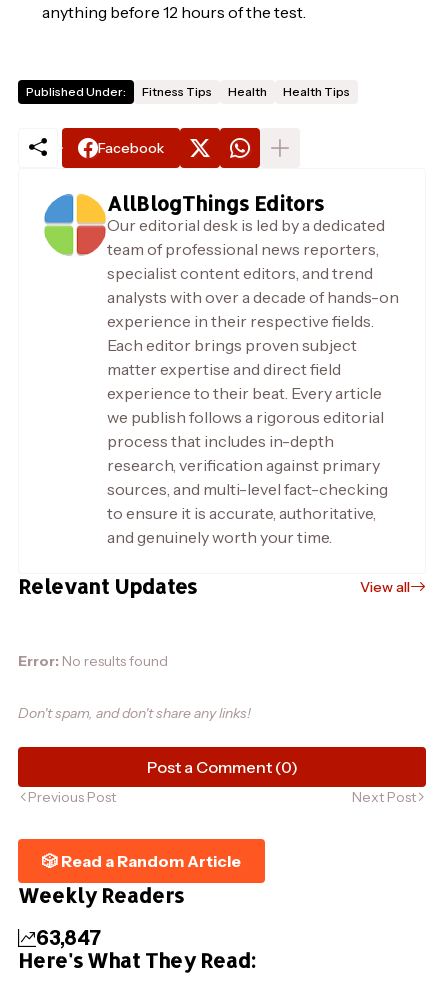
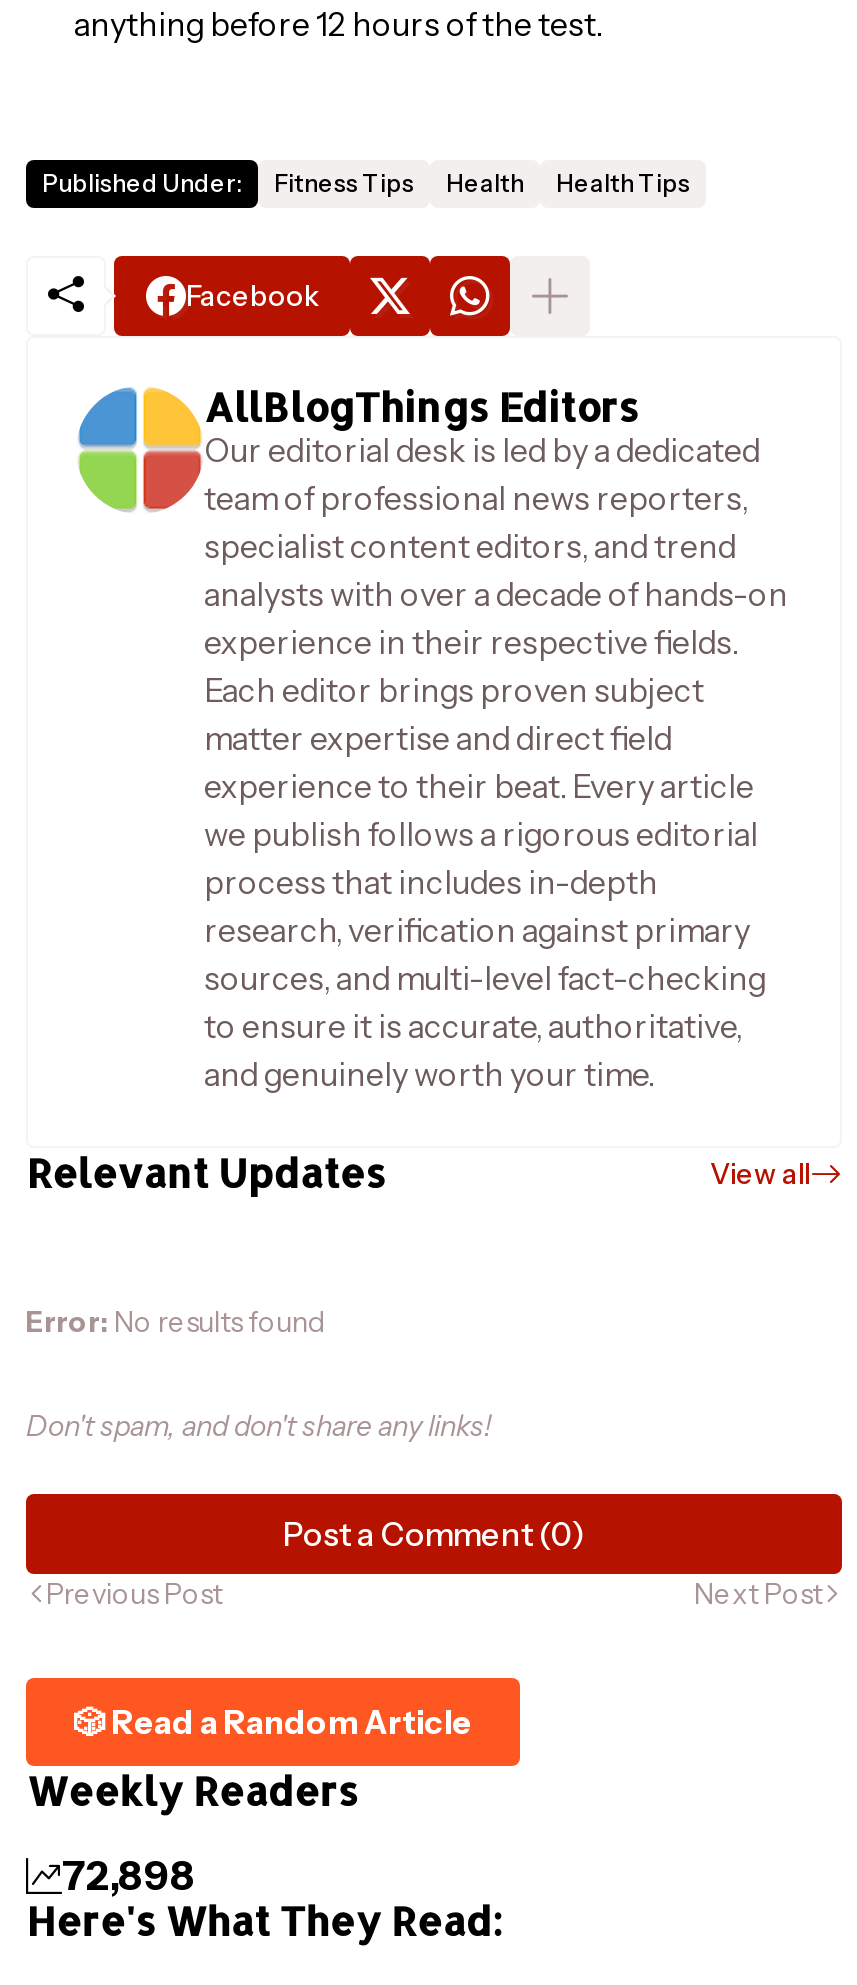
[36,926,101,950] 63,847 -> [62,1852,196,1900] 72,898

